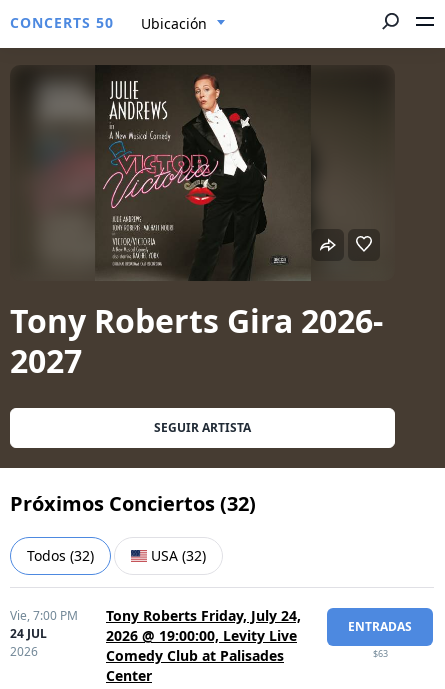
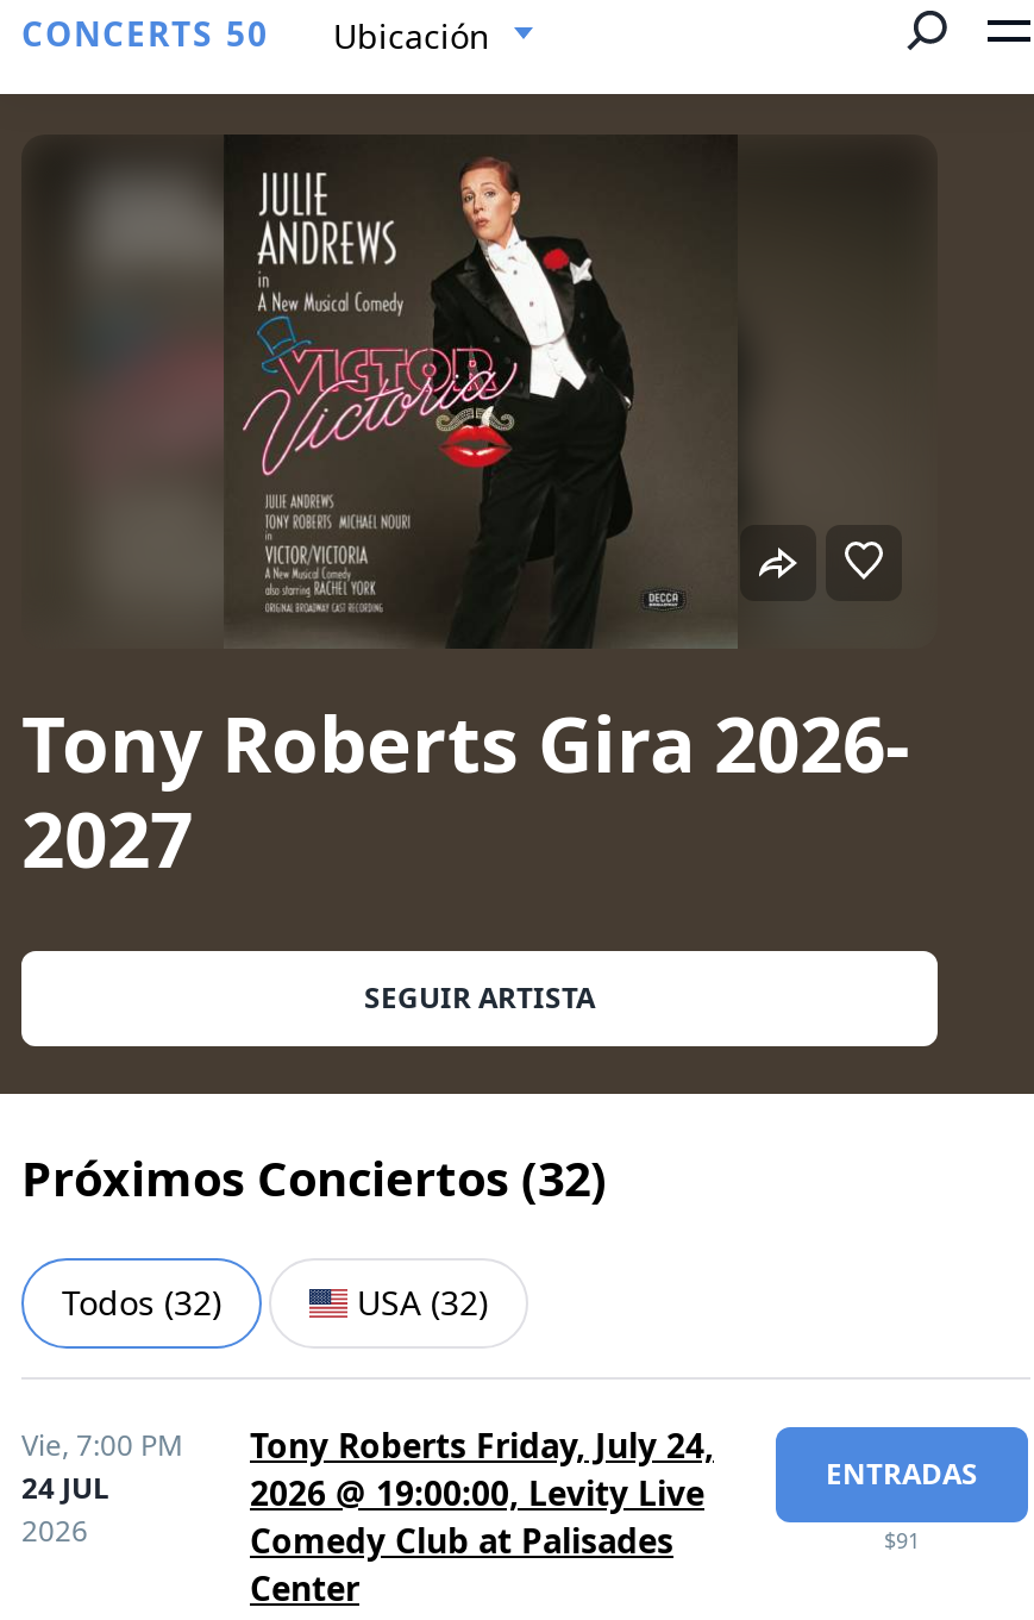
[372,647,387,660] $63 -> [884,1525,920,1556] $91

